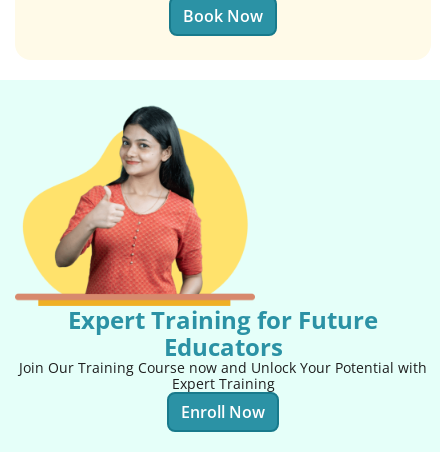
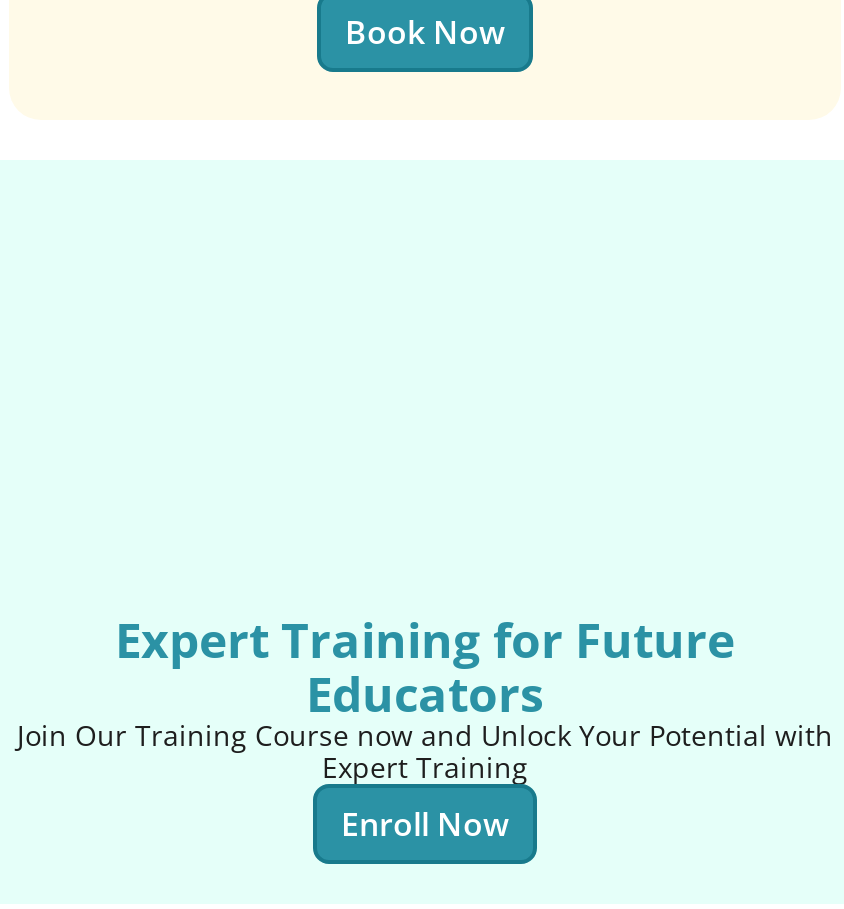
[14,105,256,307] [image] -> none

